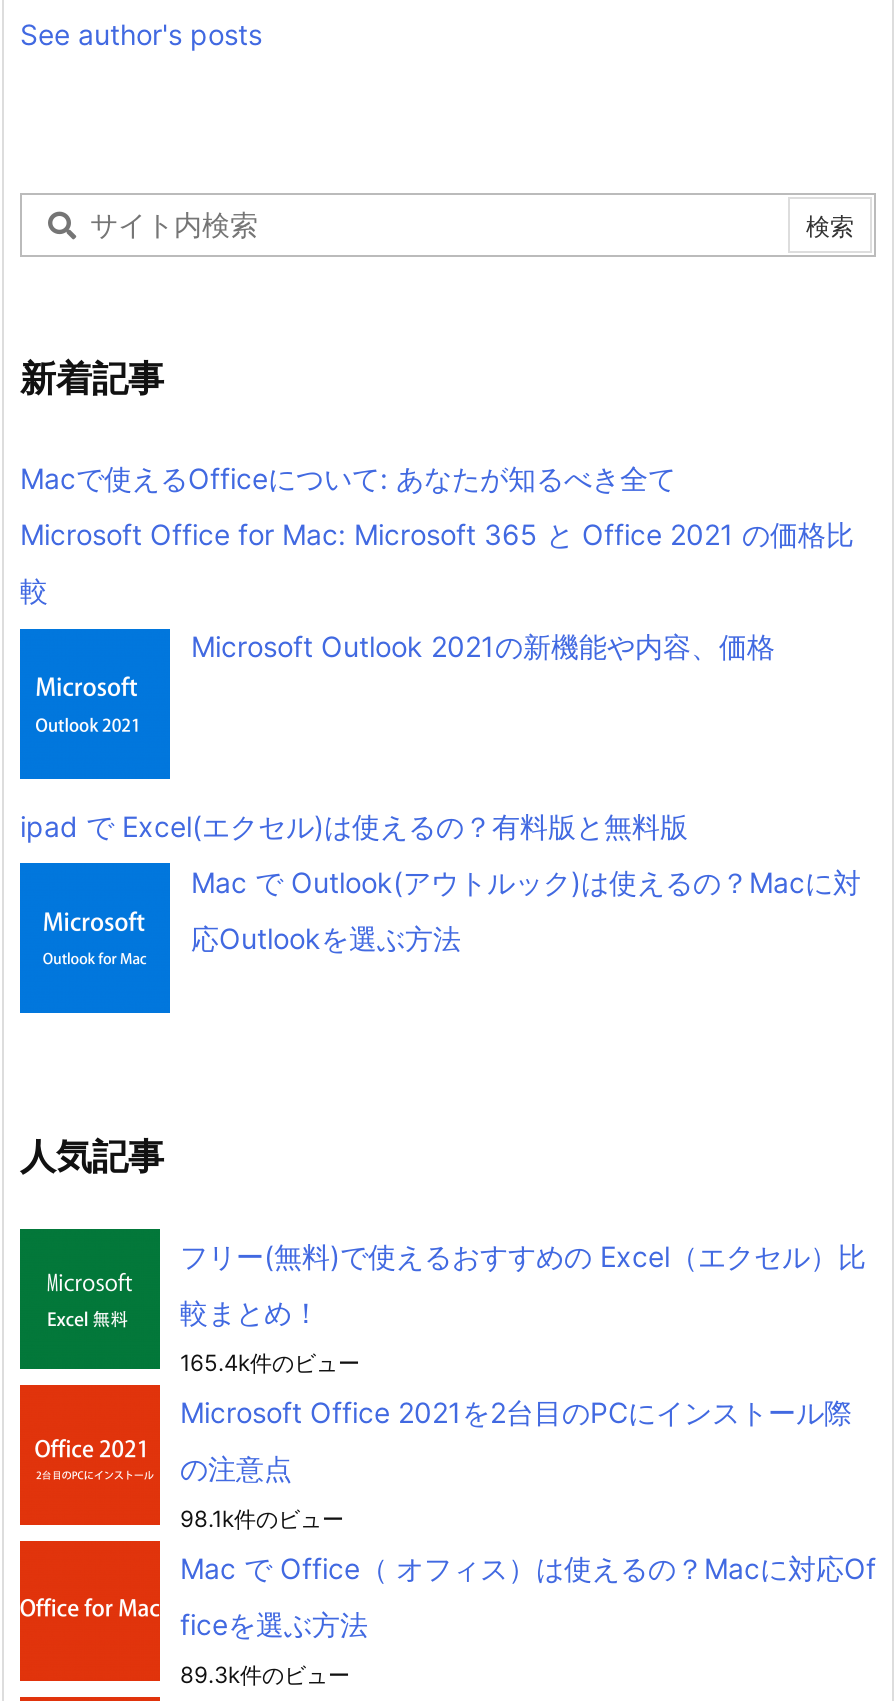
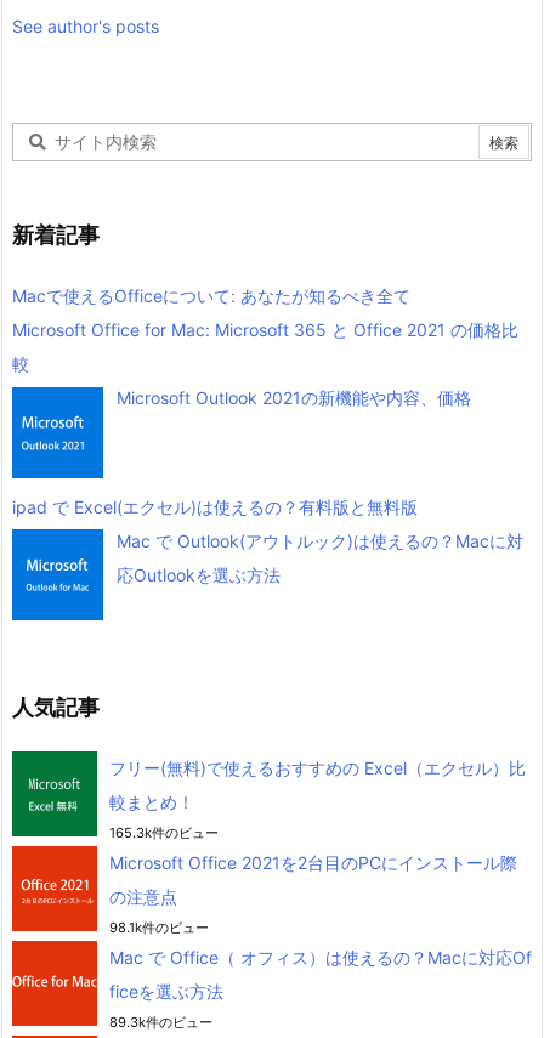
[180,1349,360,1377] 165.4k件のビュー -> [109,825,219,842] 165.3k件のビュー

